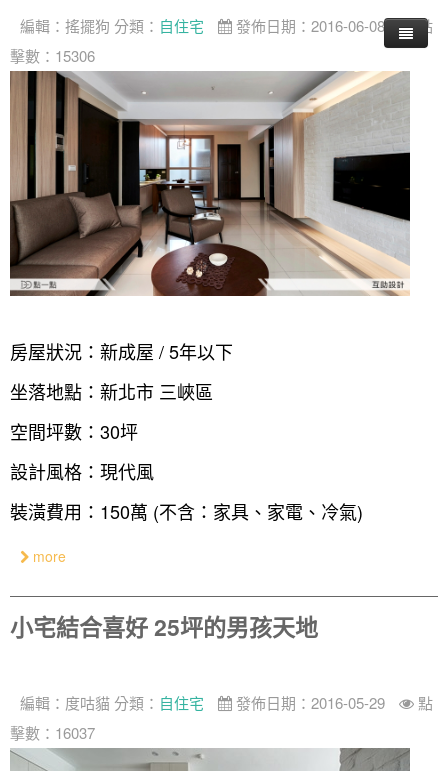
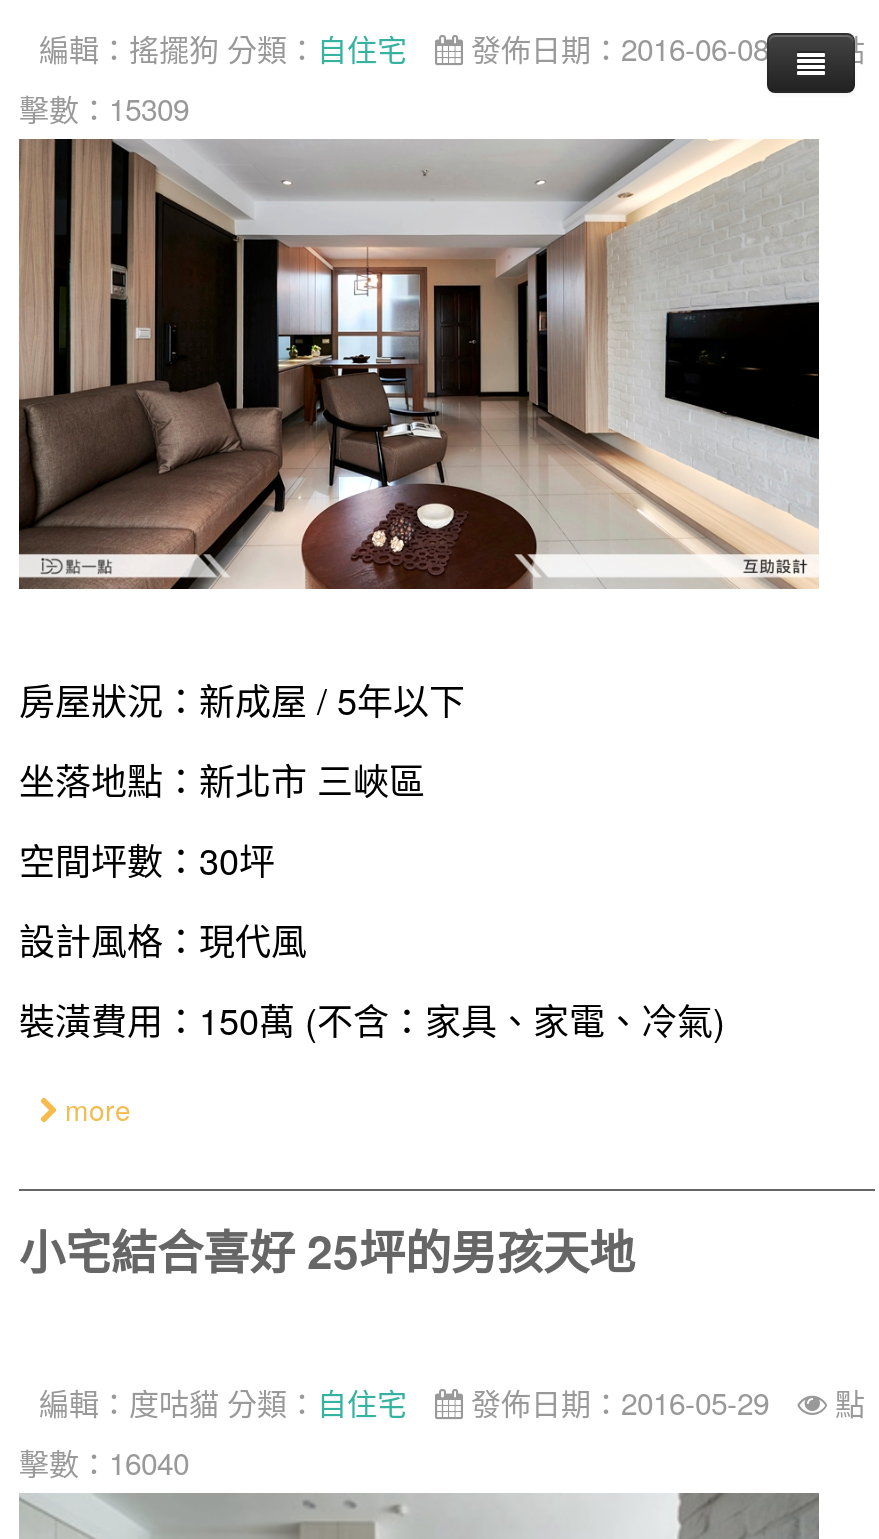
[10,45,95,66] 擊數：15306 -> [19,88,189,130] 擊數：15309
[10,722,95,743] 擊數：16037 -> [19,1442,189,1484] 擊數：16040

